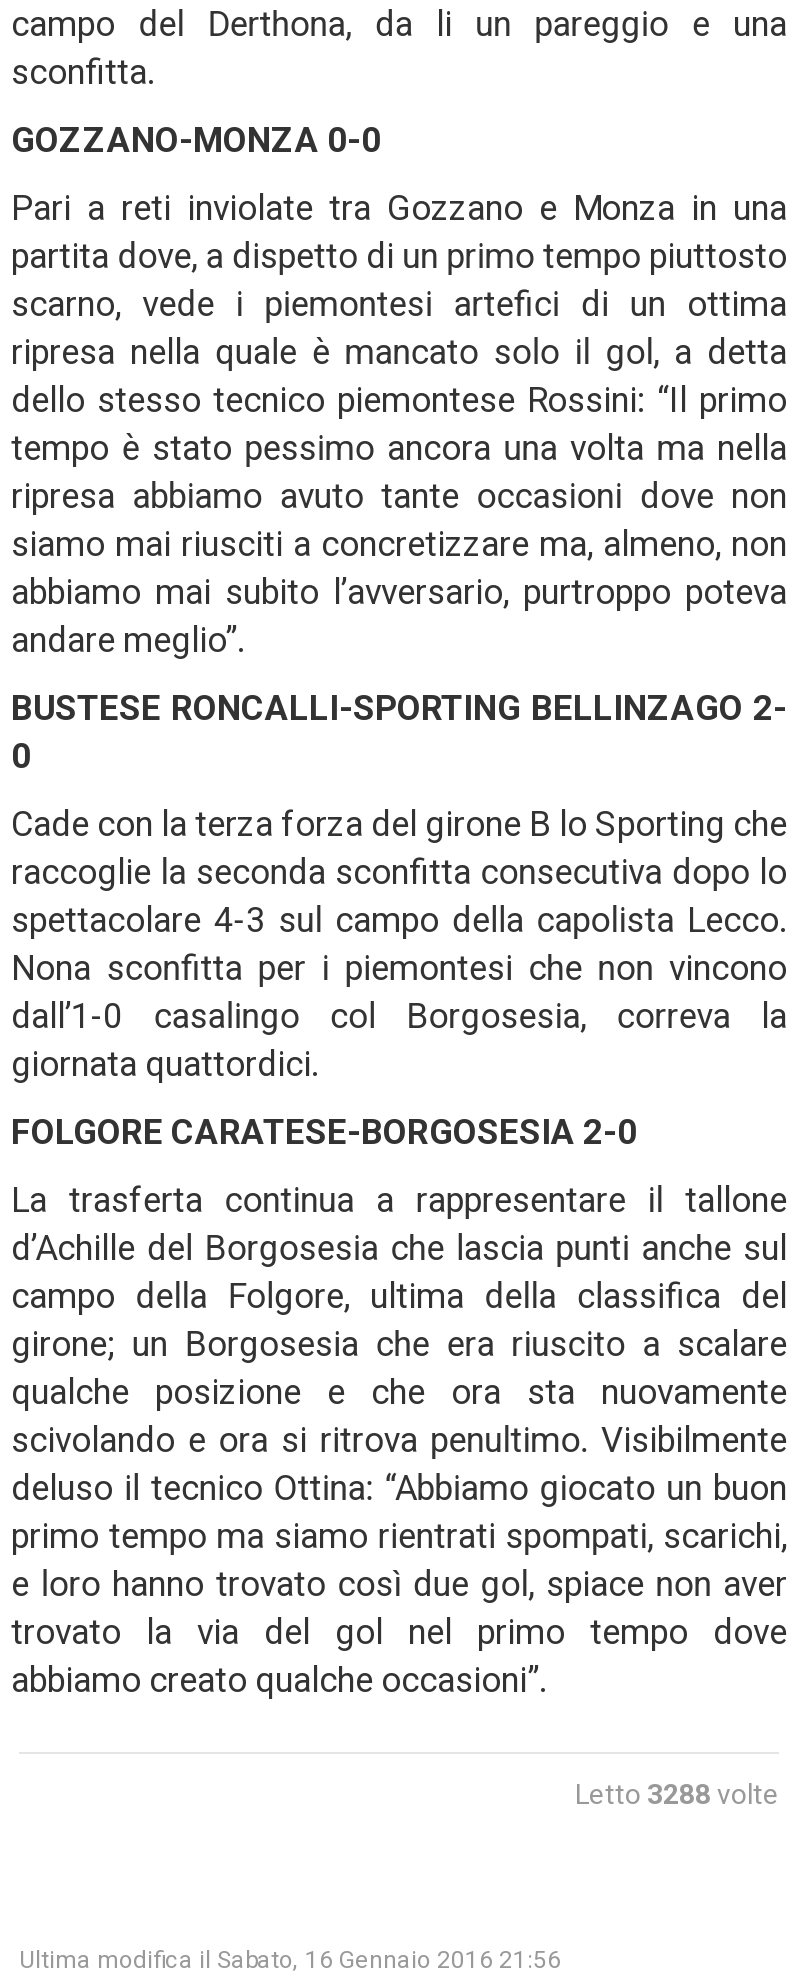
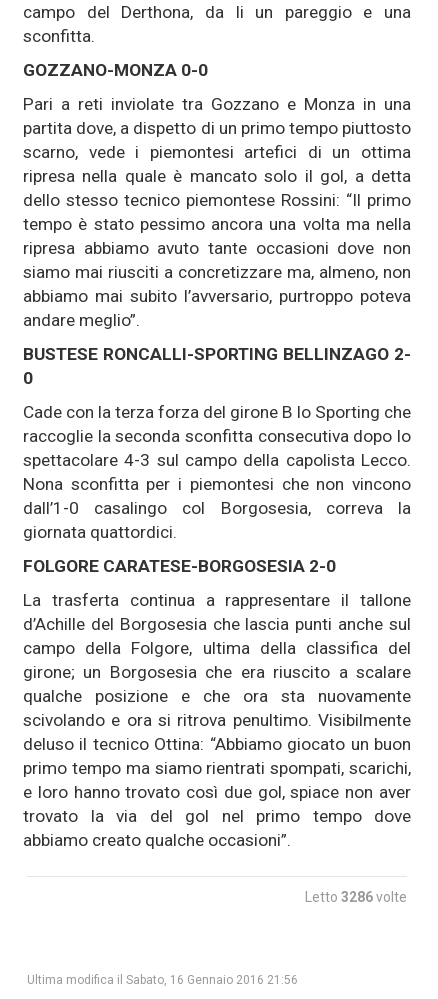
[575,1778,779,1810] Letto 3288 volte -> [305,889,407,905] Letto 3286 volte

